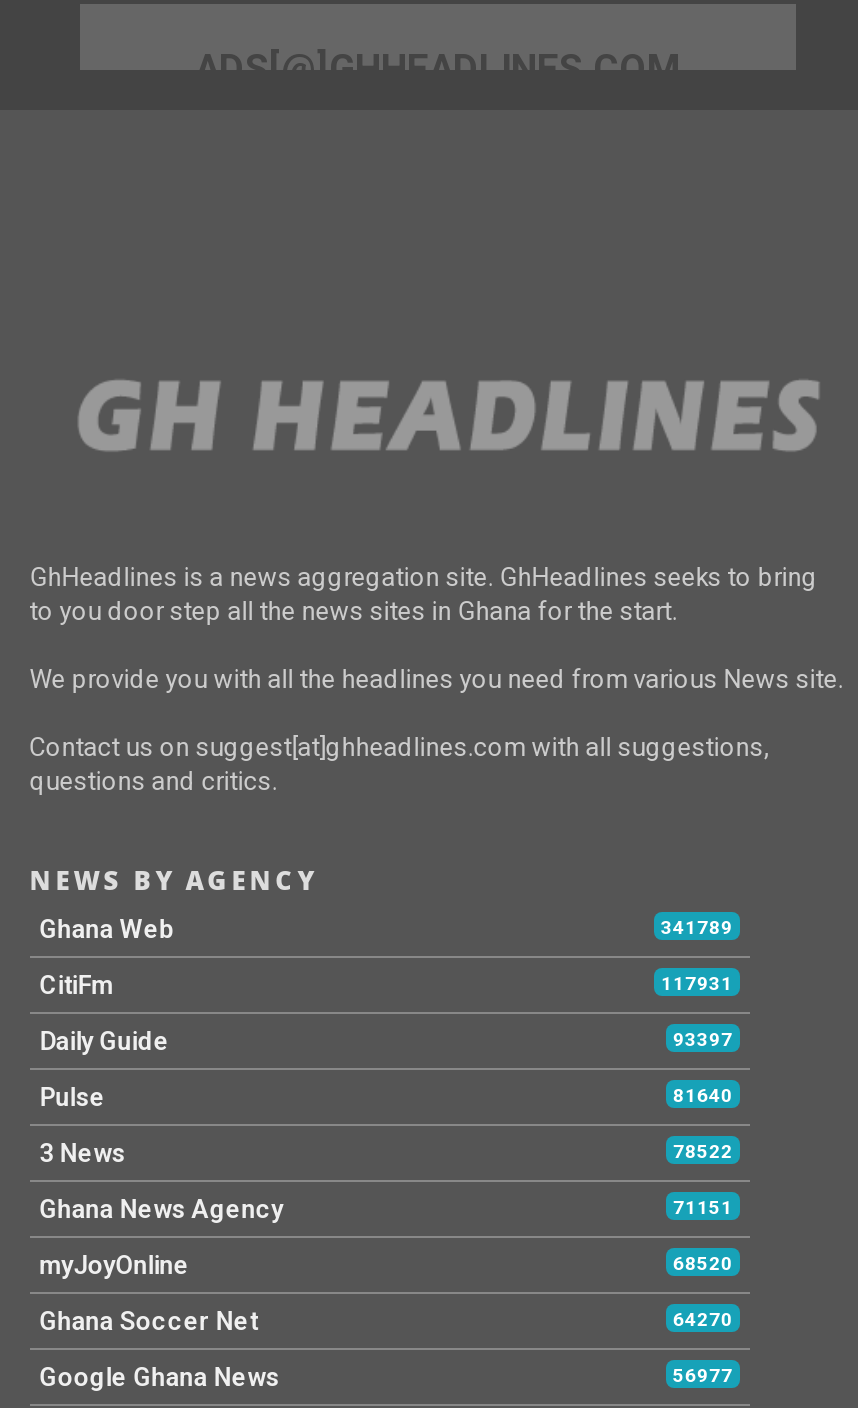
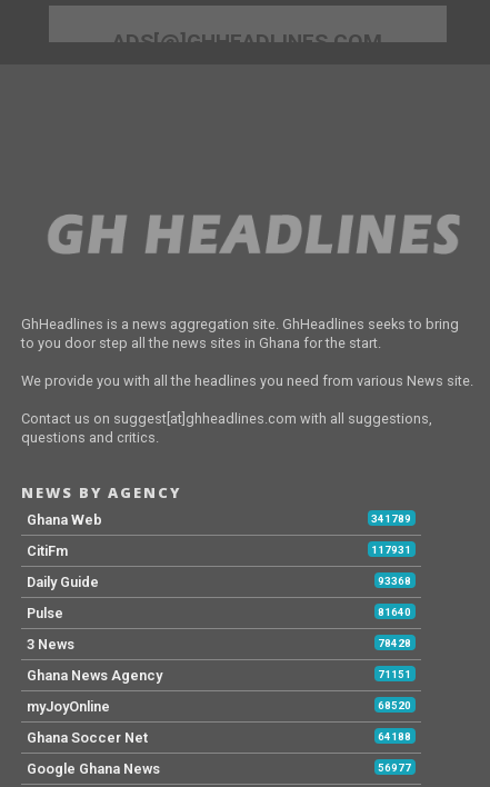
[673,1027,733,1049] 93397 -> [378,574,411,586] 93368
[673,1139,733,1161] 78522 -> [378,636,411,649] 78428
[673,1307,733,1329] 64270 -> [378,730,411,742] 64188

